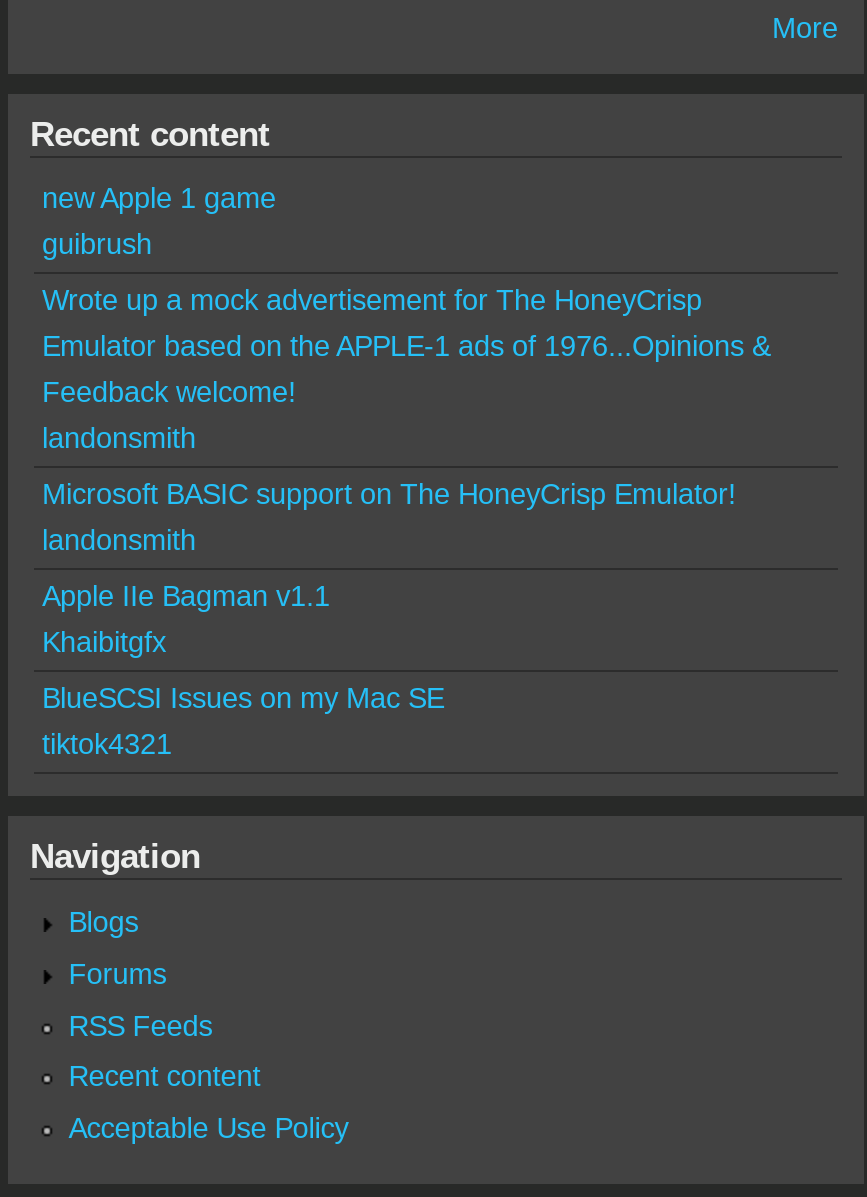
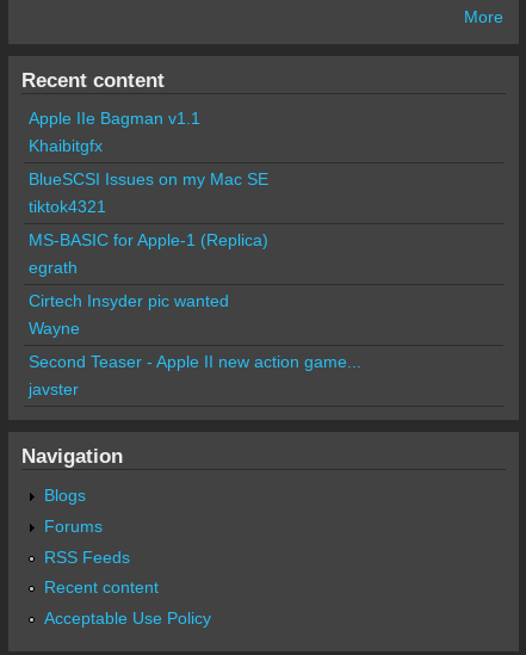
[42,182,770,556] new Apple 1 game | guibrush | Wrote up a mock advertisement for The HoneyCrisp | Emulator based on the APPLE-1 ads of 1976...Opinions & | Feedback welcome! | landonsmith | Microsoft BASIC support on The HoneyCrisp Emulator! | landonsmith -> none
moved [42,580,444,760] -> [29,109,268,216]: Apple IIe Bagman v1.1 | Khaibitgfx | BlueSCSI Issues on my Mac SE | tiktok4321
none -> [29,230,361,398] MS-BASIC for Apple-1 (Replica) | egrath | Cirtech Insyder pic wanted | Wayne | Second Teaser - Apple II new action game... | javster

